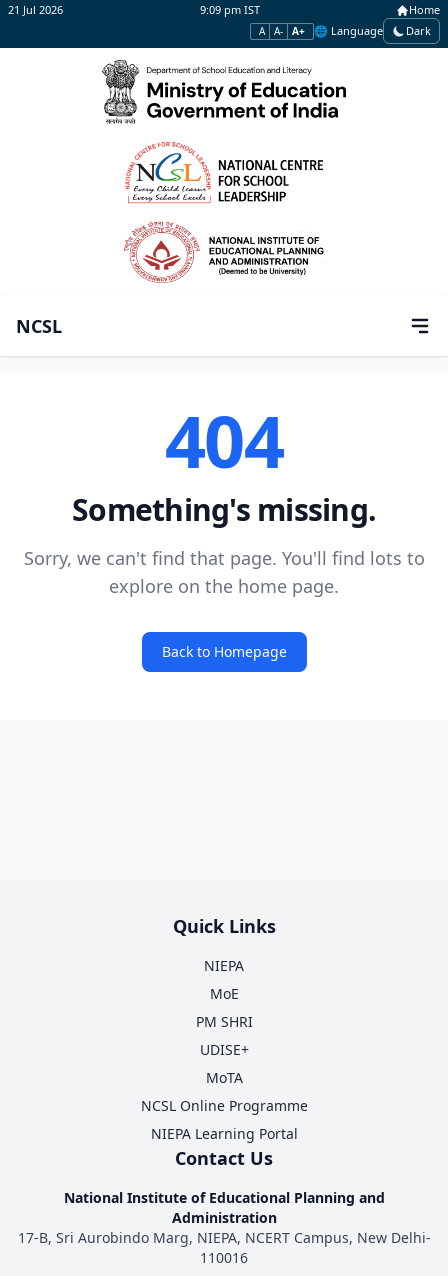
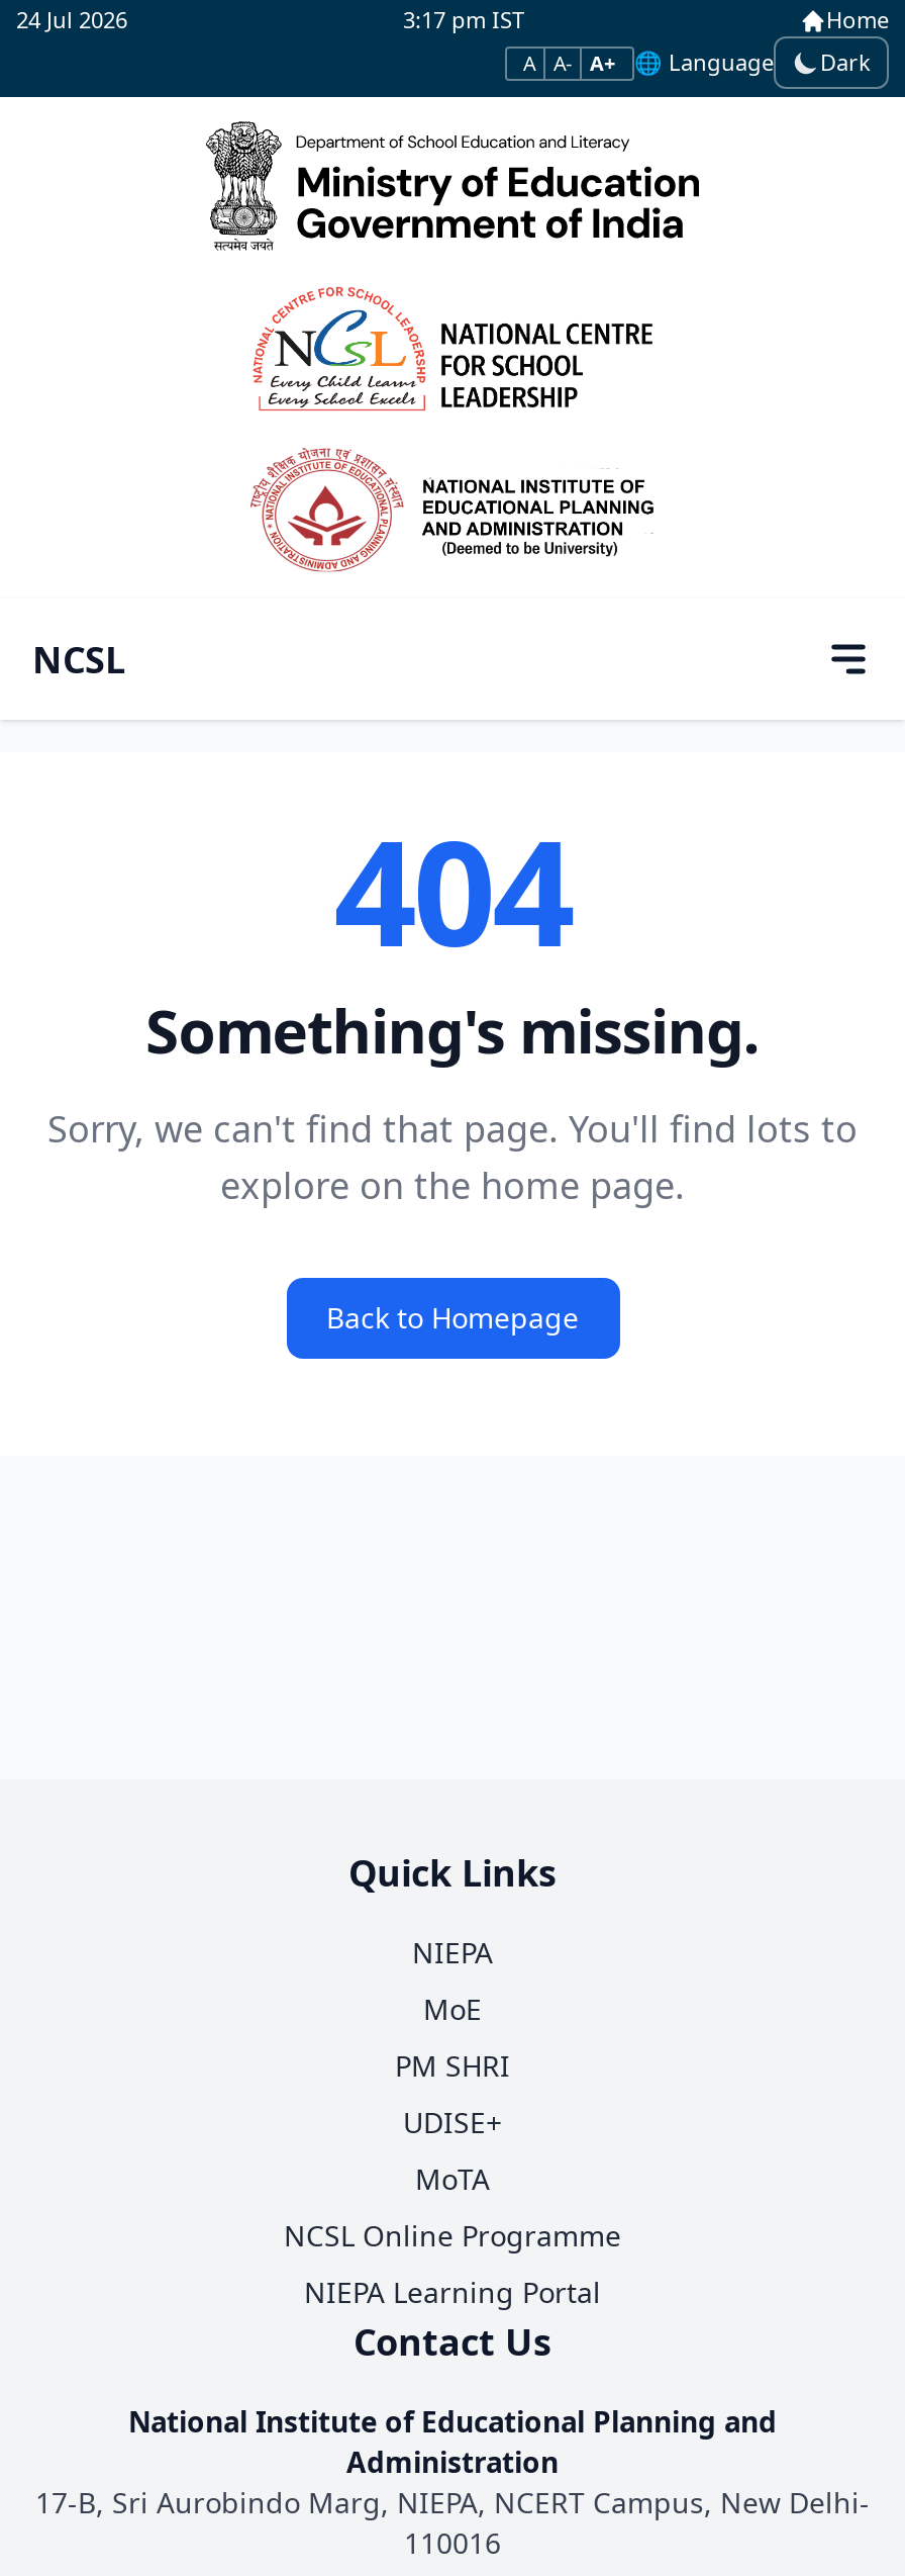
[8,2,63,17] 21 Jul 2026 -> [16,4,127,34] 24 Jul 2026
[199,2,259,17] 9:09 pm IST -> [403,4,524,34] 3:17 pm IST

